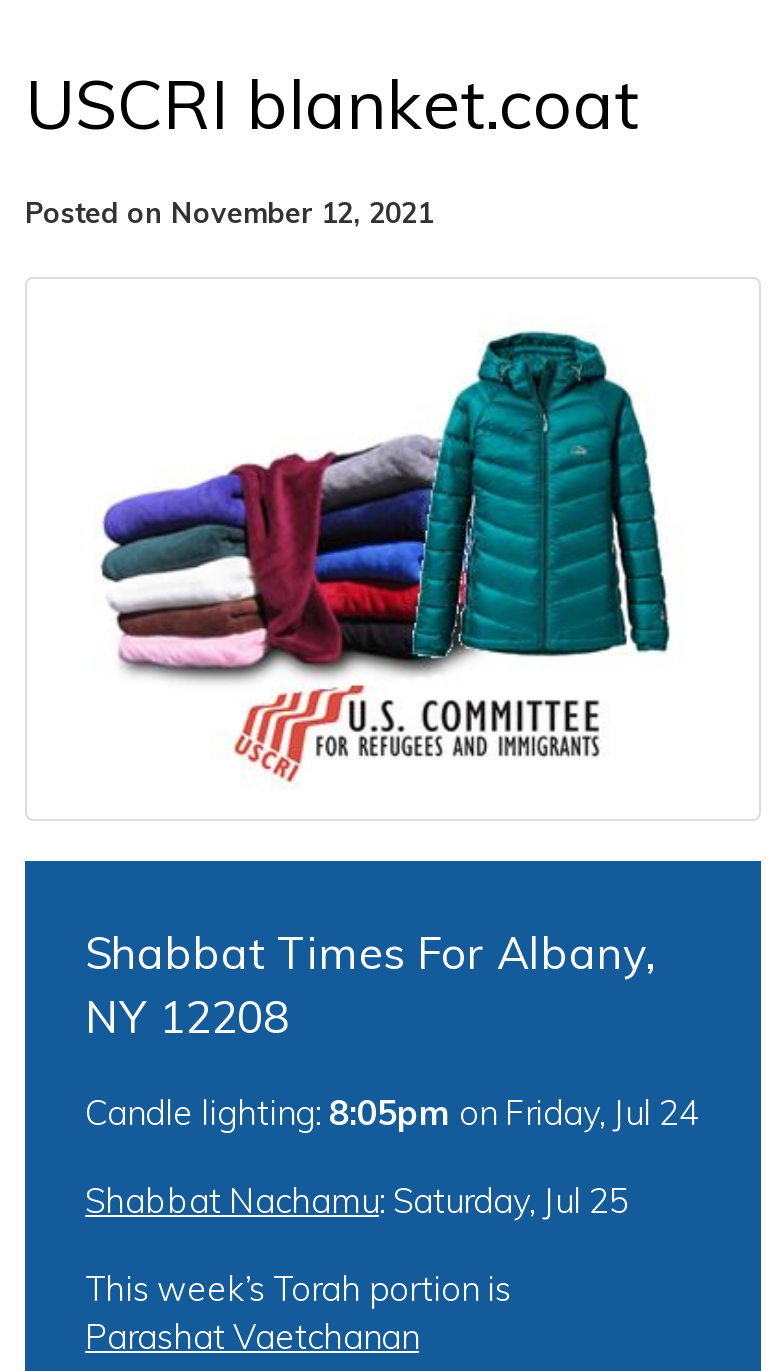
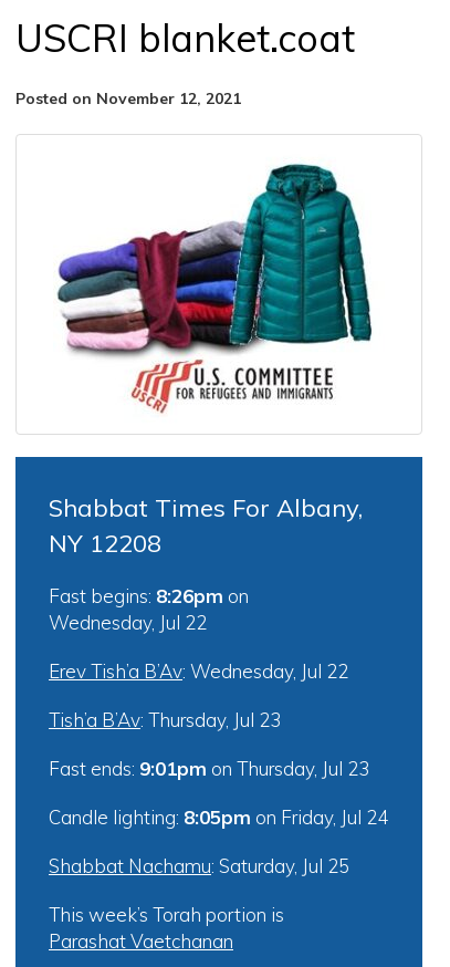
none -> [49,585,369,780] Fast begins: 8:26pm on | Wednesday, Jul 22 | Erev Tish’a B’Av: Wednesday, Jul 22 | Tish’a B’Av: Thursday, Jul 23 | Fast ends: 9:01pm on Thursday, Jul 23

